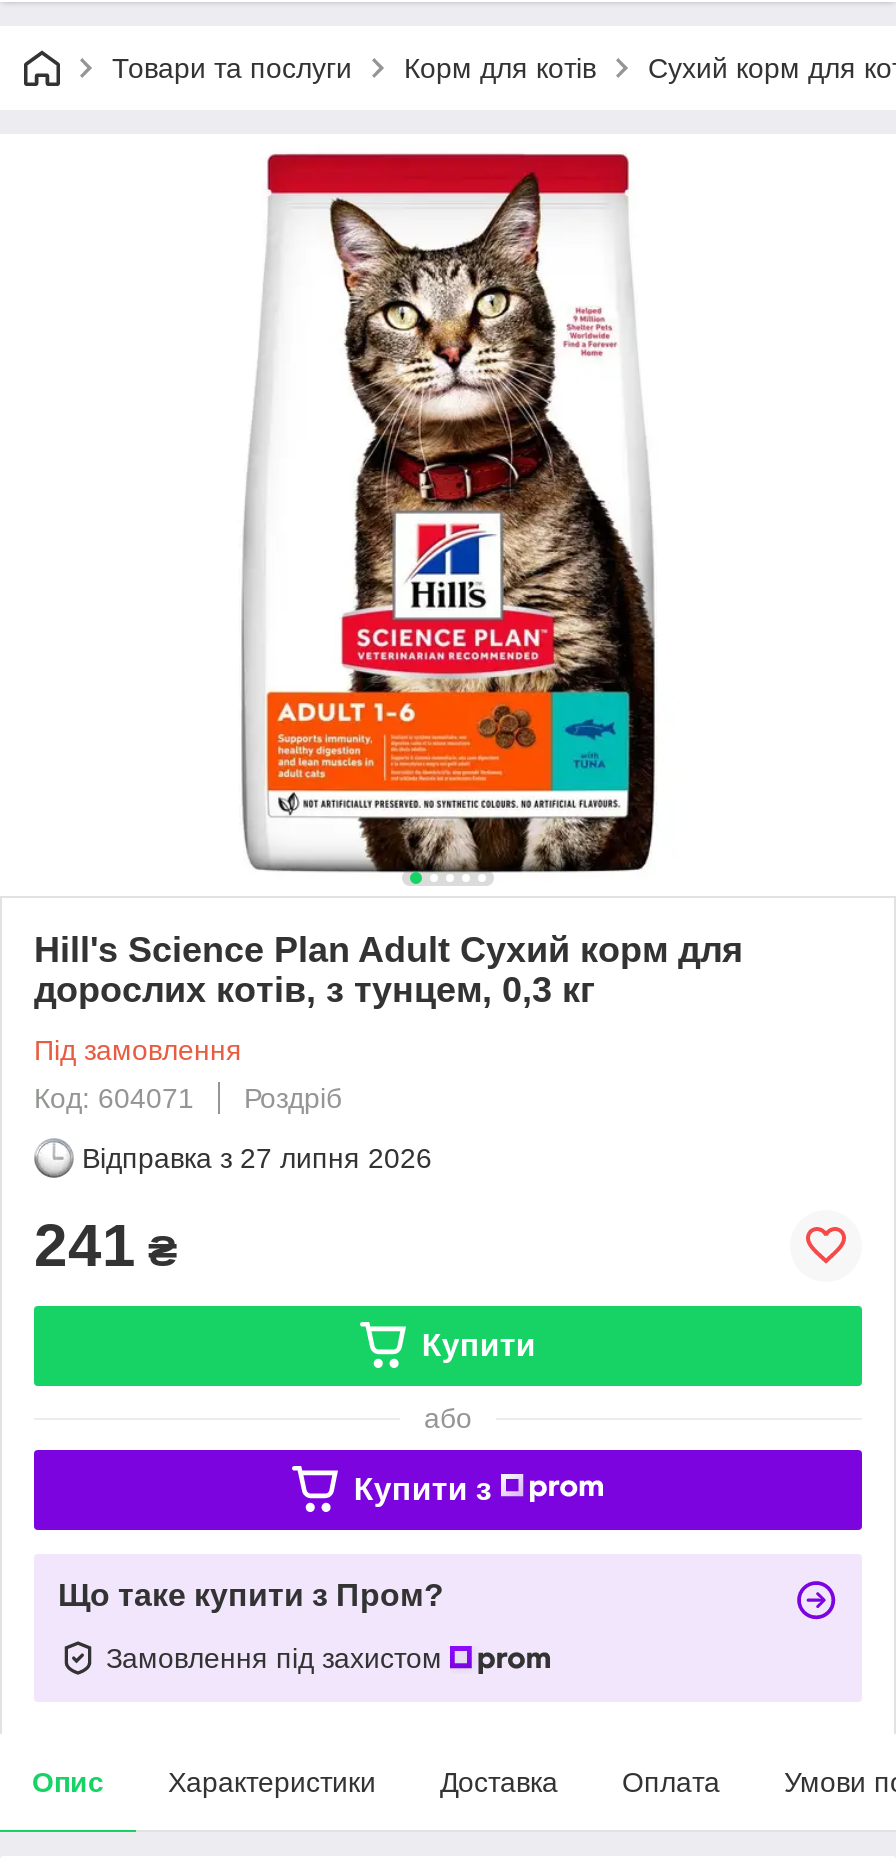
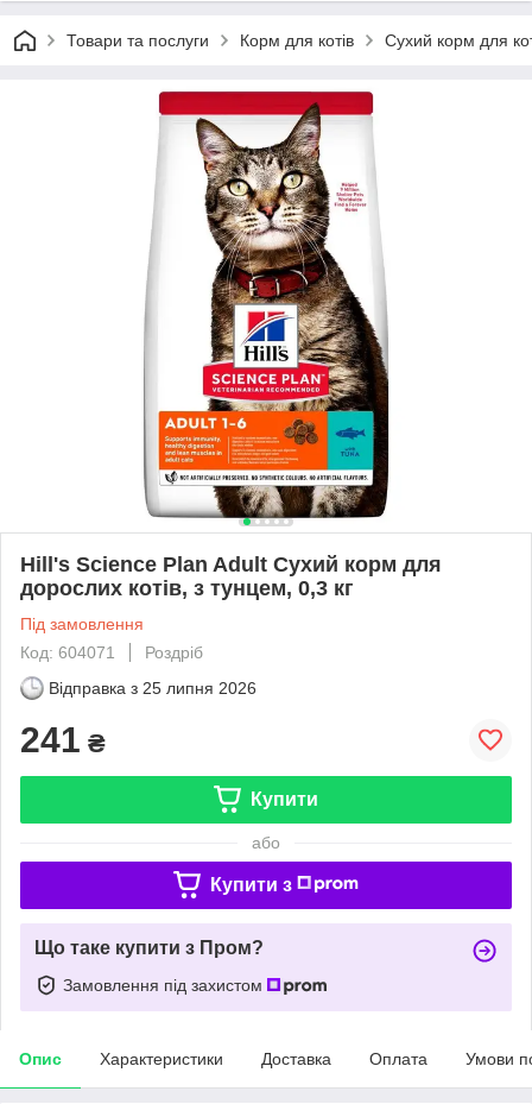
[82,1142,432,1174] Відправка з 27 липня 2026 -> [49,678,256,697] Відправка з 25 липня 2026

